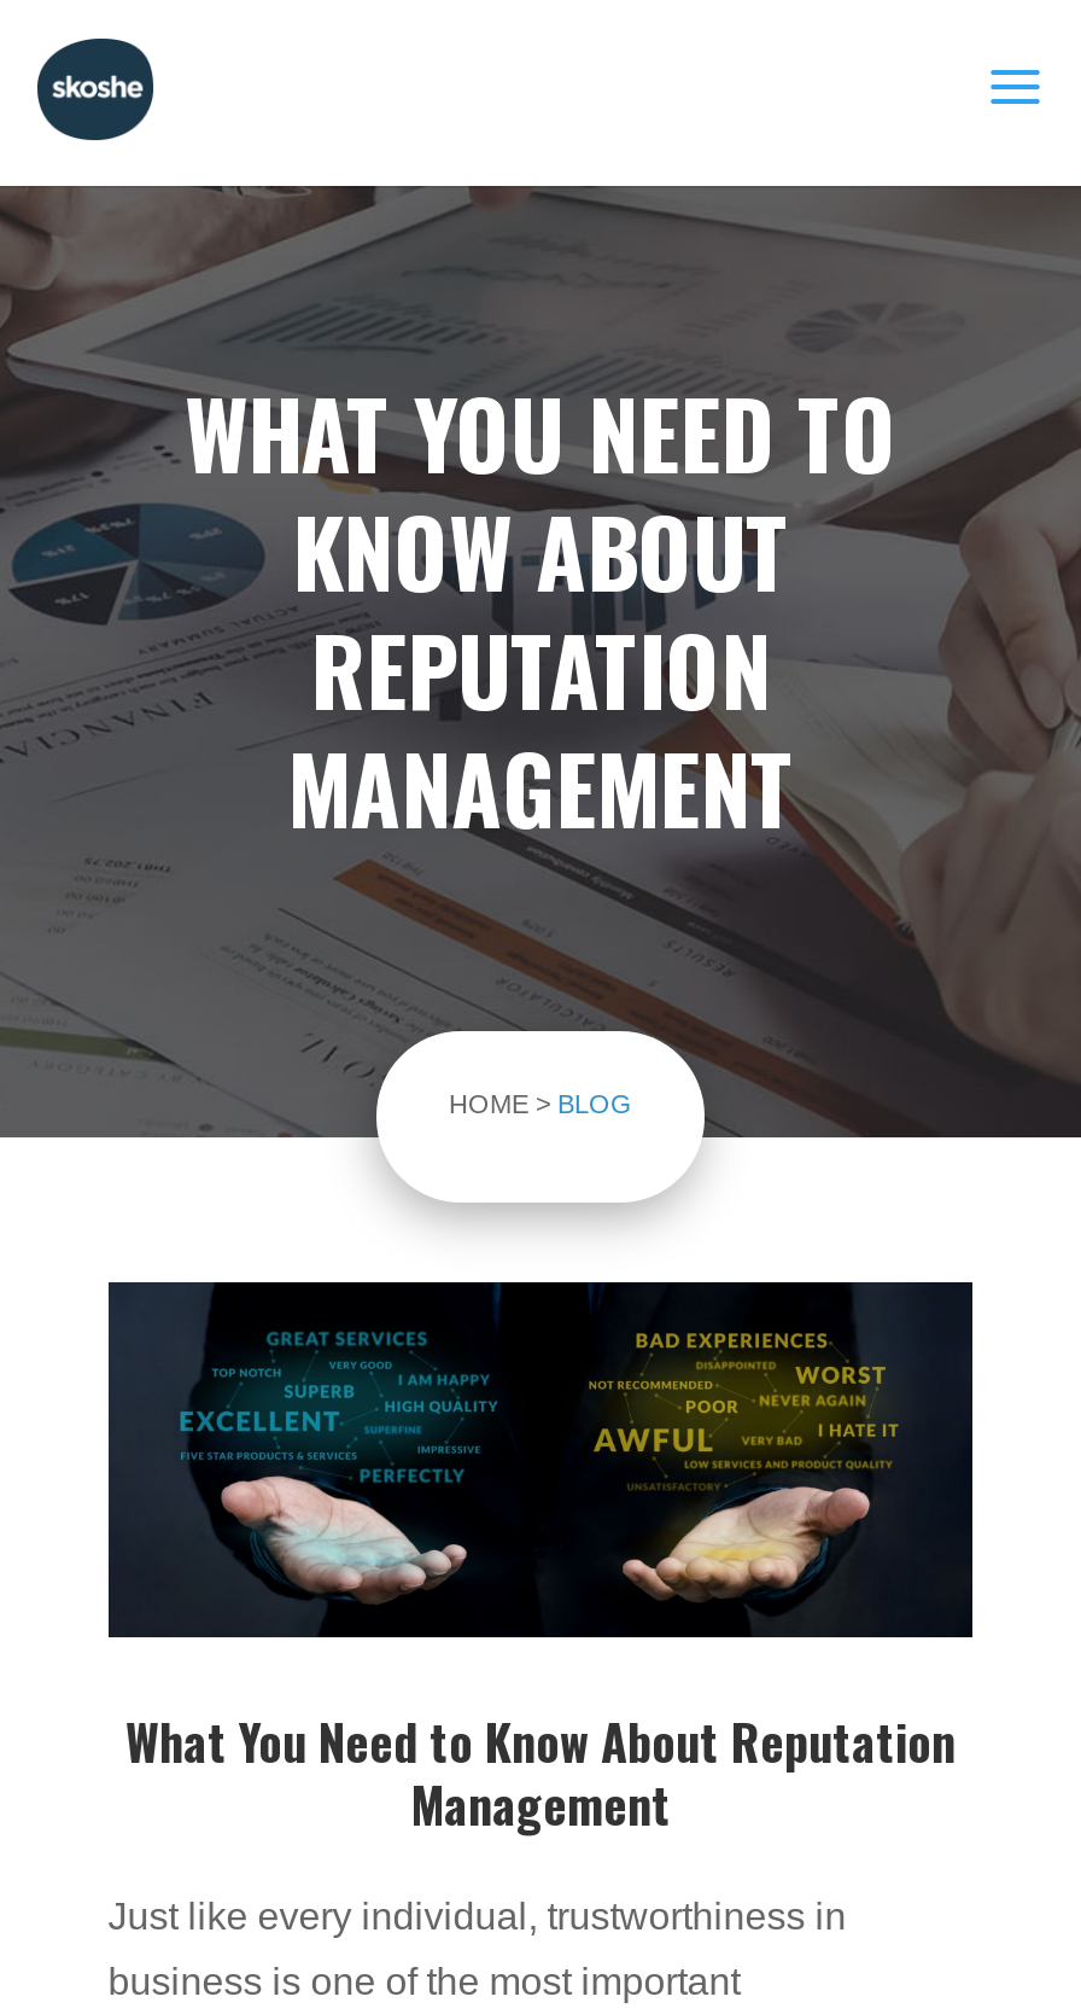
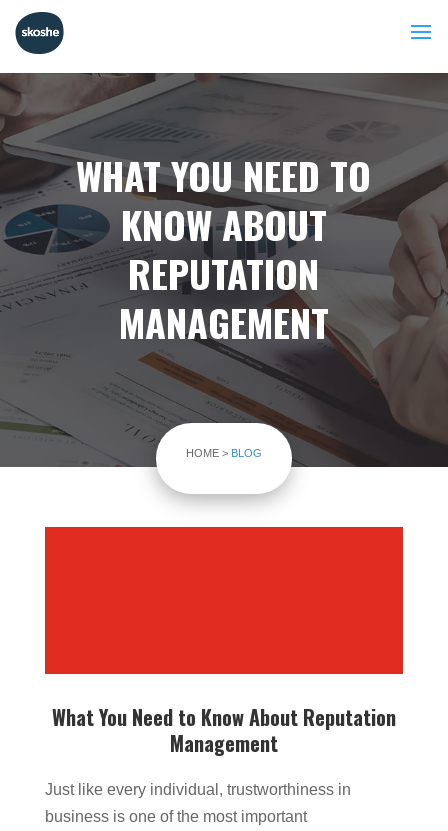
[106,1280,975,1640] [image] -> none

